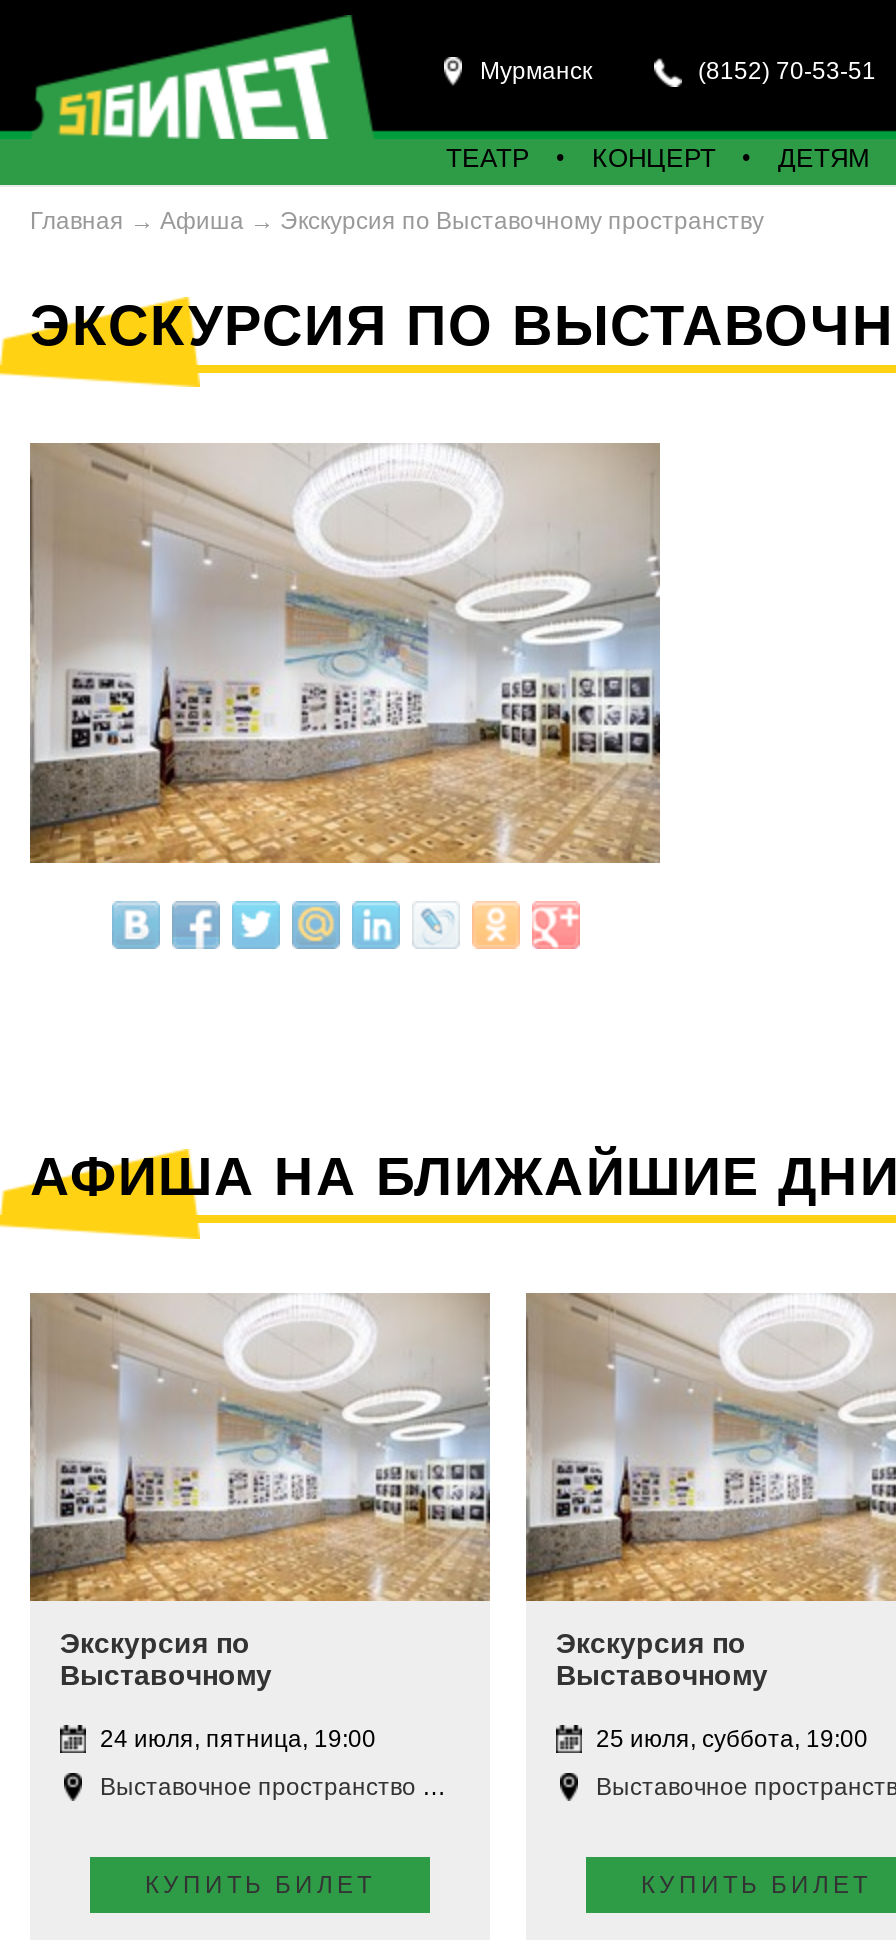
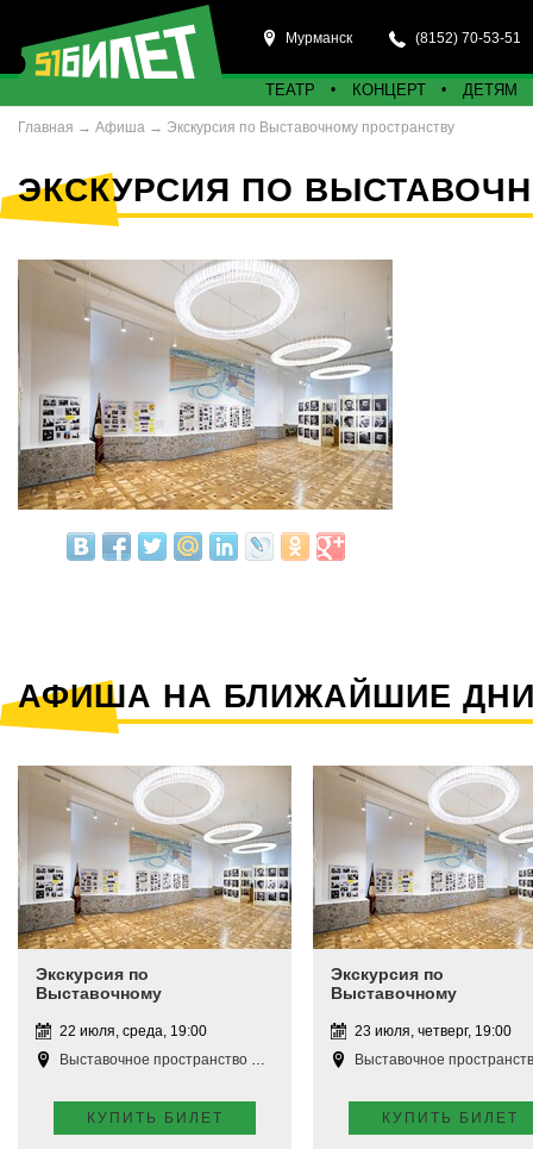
[100,1725,376,1753] 24 июля, пятница, 19:00 -> [59,1023,207,1039] 22 июля, среда, 19:00
[596,1725,868,1753] 25 июля, суббота, 19:00 -> [355,1023,512,1039] 23 июля, четверг, 19:00

